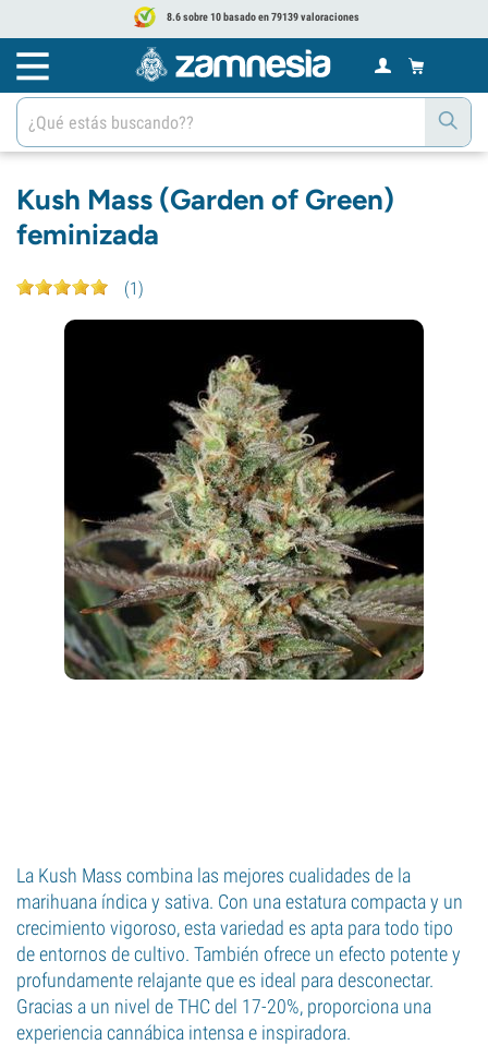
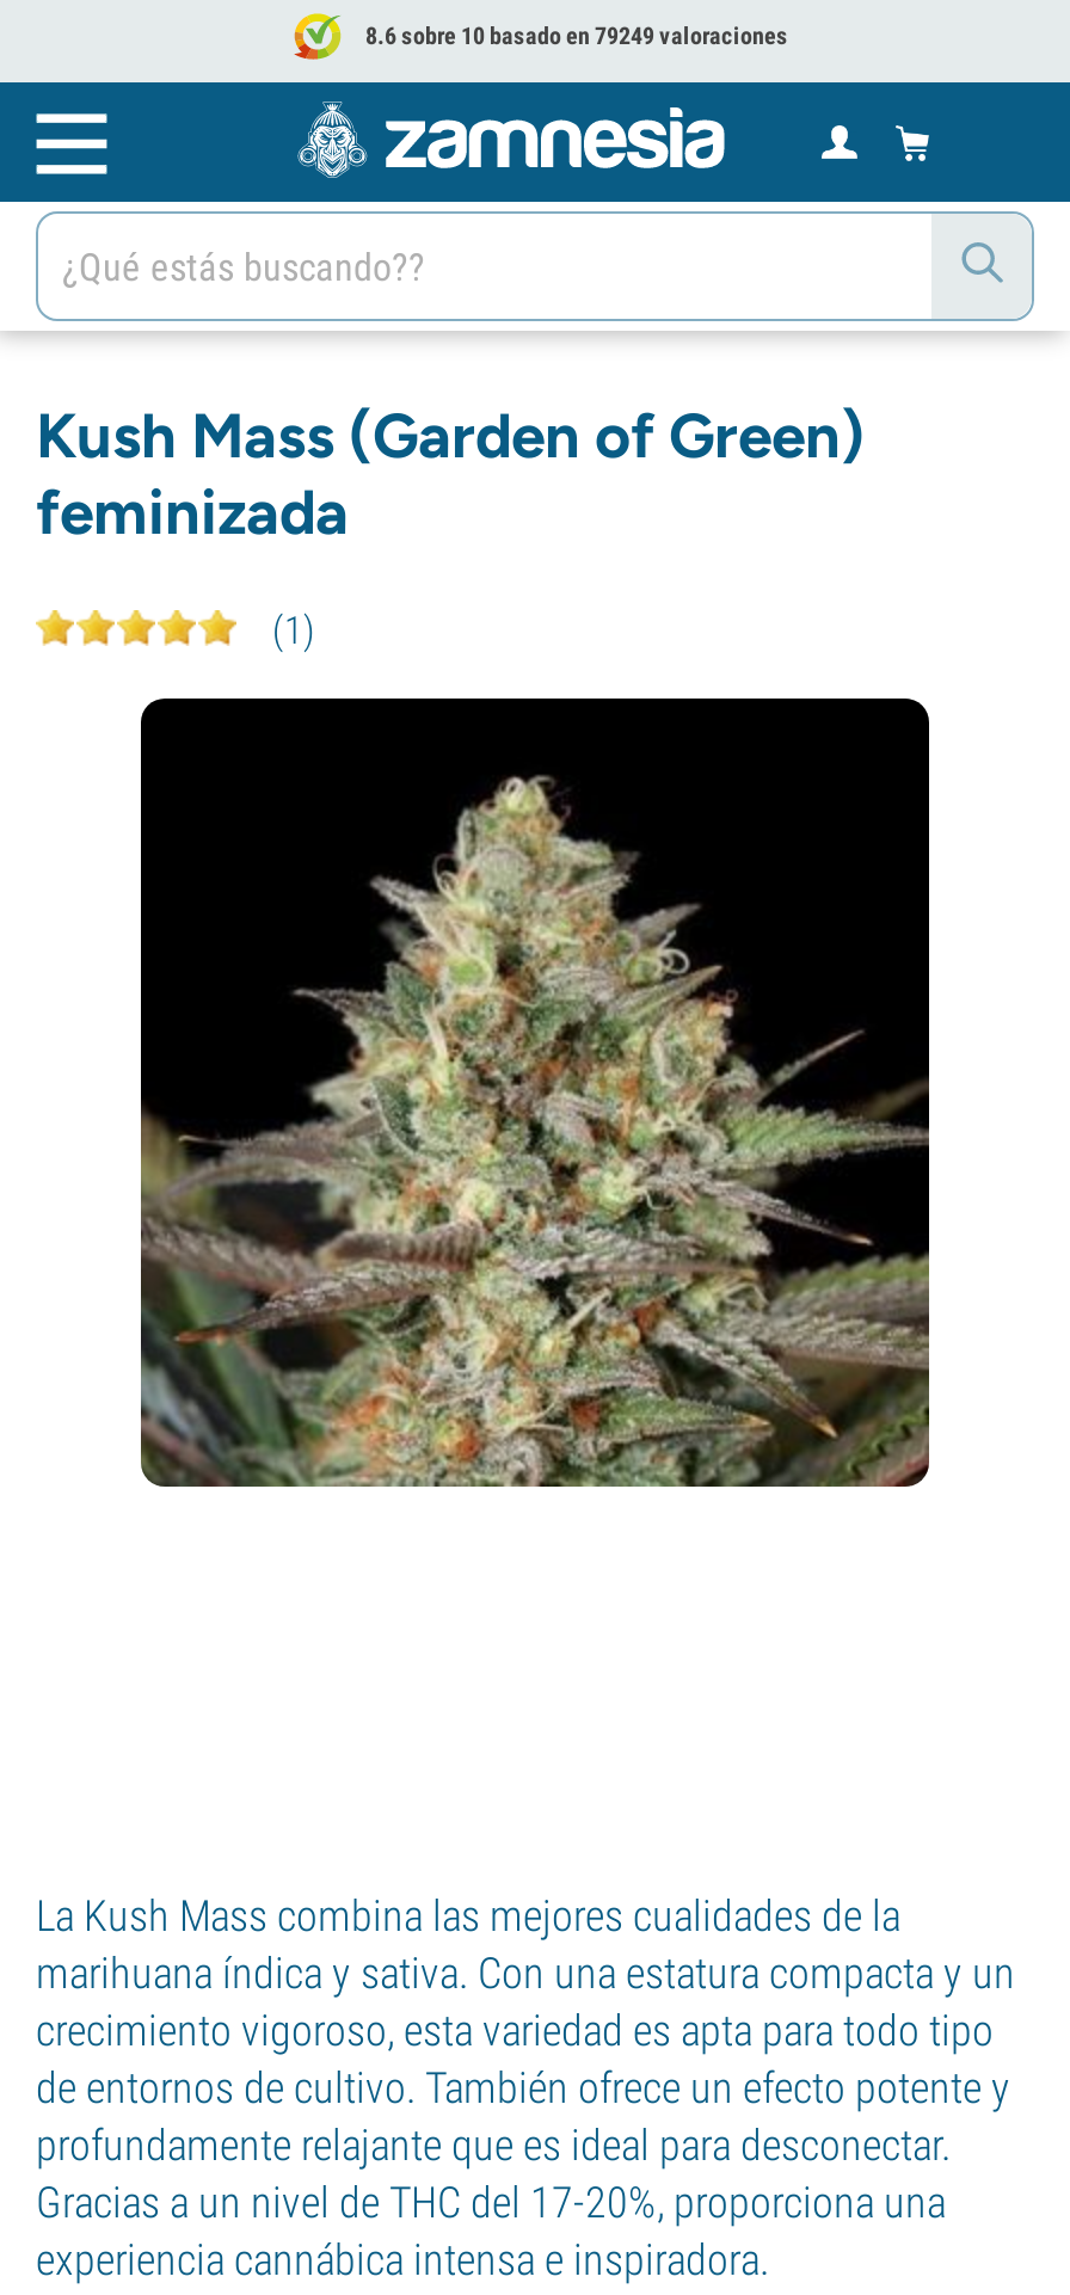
[164,11,359,23] 8.6 sobre 10 basado en 79139 valoraciones -> [361,22,788,49] 8.6 sobre 10 basado en 79249 valoraciones

